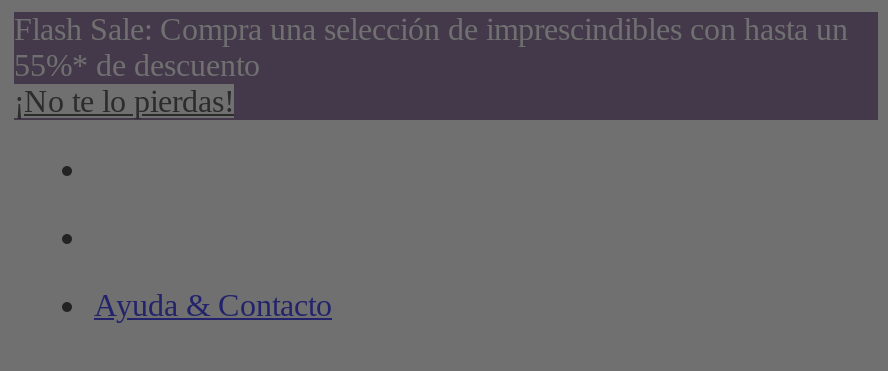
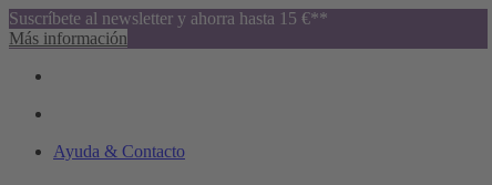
[14,12,848,118] Flash Sale: Compra una selección de imprescindibles con hasta un | 55%* de descuento | ¡No te lo pierdas! -> [9,9,328,48] Suscríbete al newsletter y ahorra hasta 15 €** | Más información

